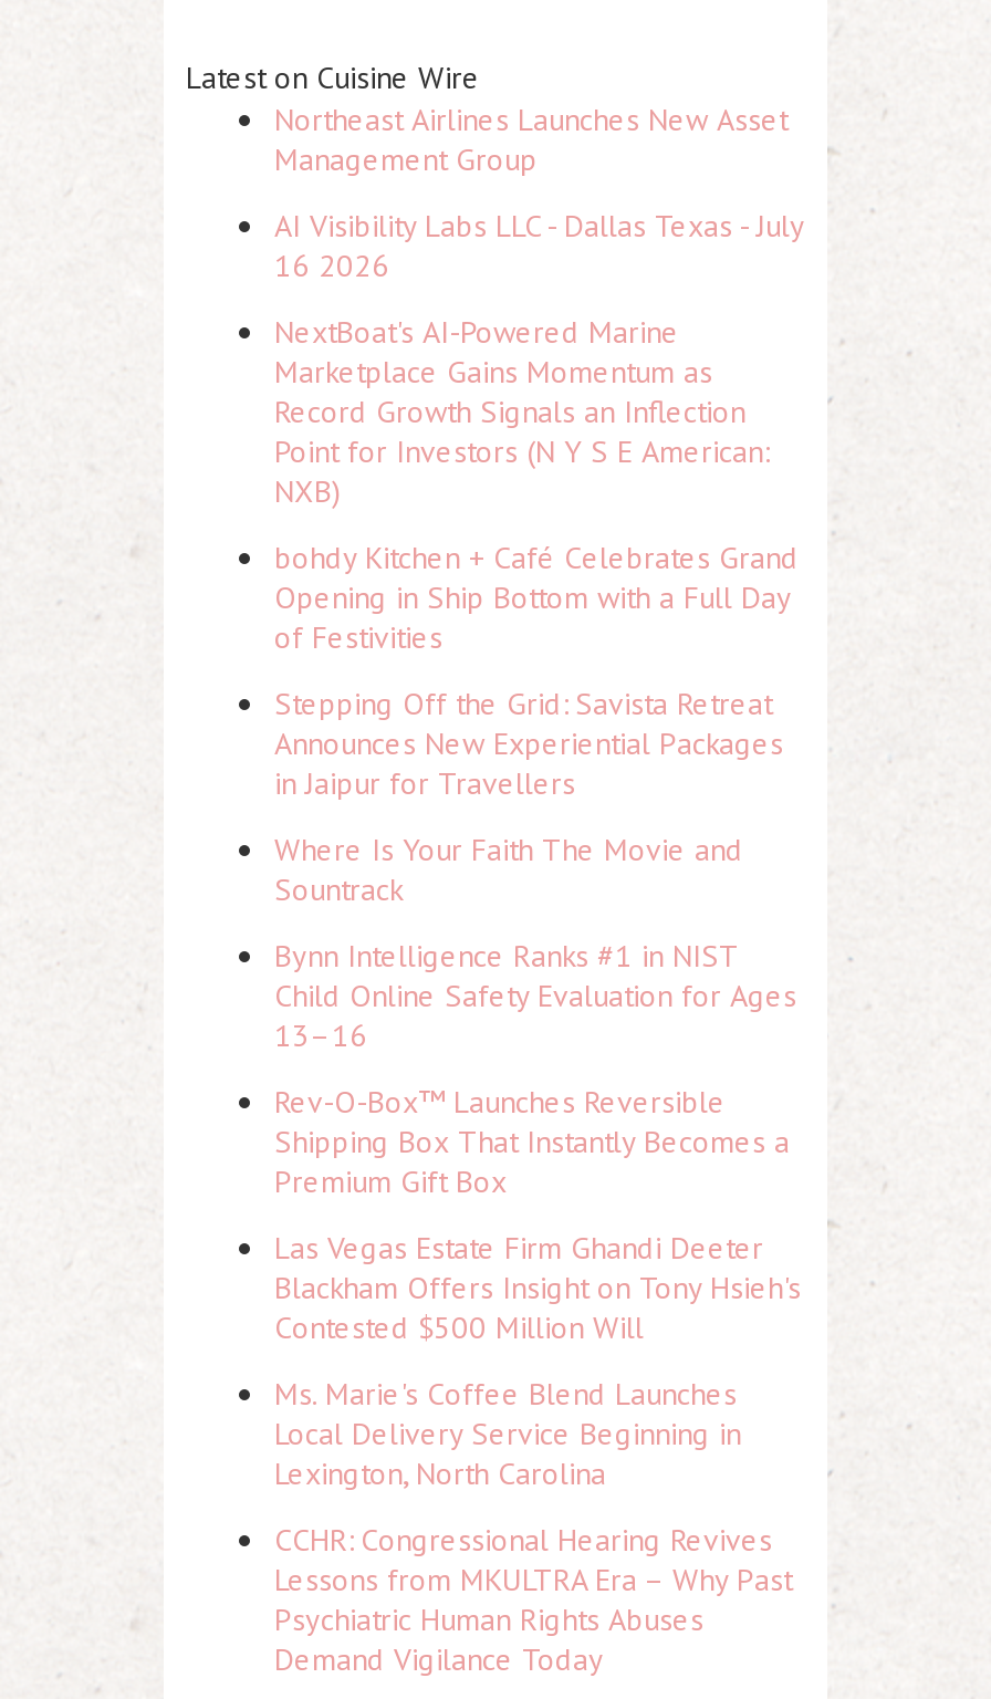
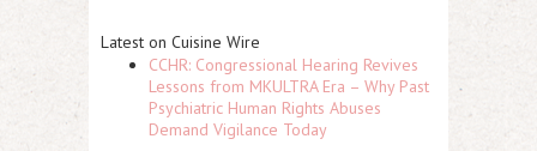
[274,100,803,1493] Northeast Airlines Launches New Asset | Management Group | AI Visibility Labs LLC - Dallas Texas - July | 16 2026 | NextBoat's AI-Powered Marine | Marketplace Gains Momentum as | Record Growth Signals an Inflection | Point for Investors (N Y S E American: | NXB) | bohdy Kitchen + Café Celebrates Grand | Opening in Ship Bottom with a Full Day | of Festivities | Stepping Off the Grid: Savista Retreat | Announces New Experiential Packages | in Jaipur for Travellers | Where Is Your Faith The Movie and | Sountrack | Bynn Intelligence Ranks #1 in NIST | Child Online Safety Evaluation for Ages | 13–16 | Rev-O-Box™ Launches Reversible | Shipping Box That Instantly Becomes a | Premium Gift Box | Las Vegas Estate Firm Ghandi Deeter | Blackham Offers Insight on Tony Hsieh's | Contested $500 Million Will | Ms. Marie's Coffee Blend Launches | Local Delivery Service Beginning in | Lexington, North Carolina -> none

